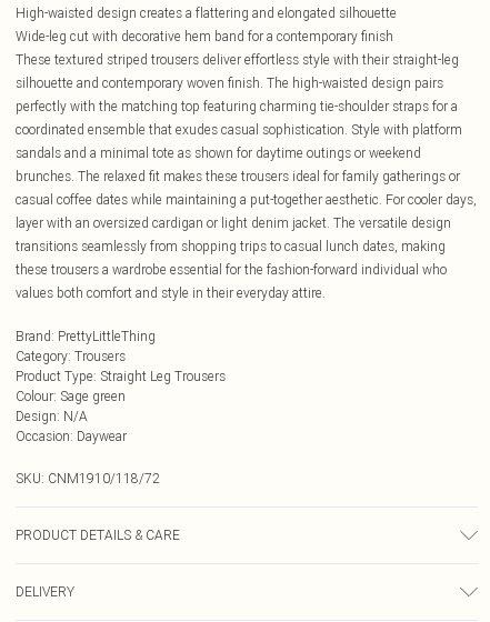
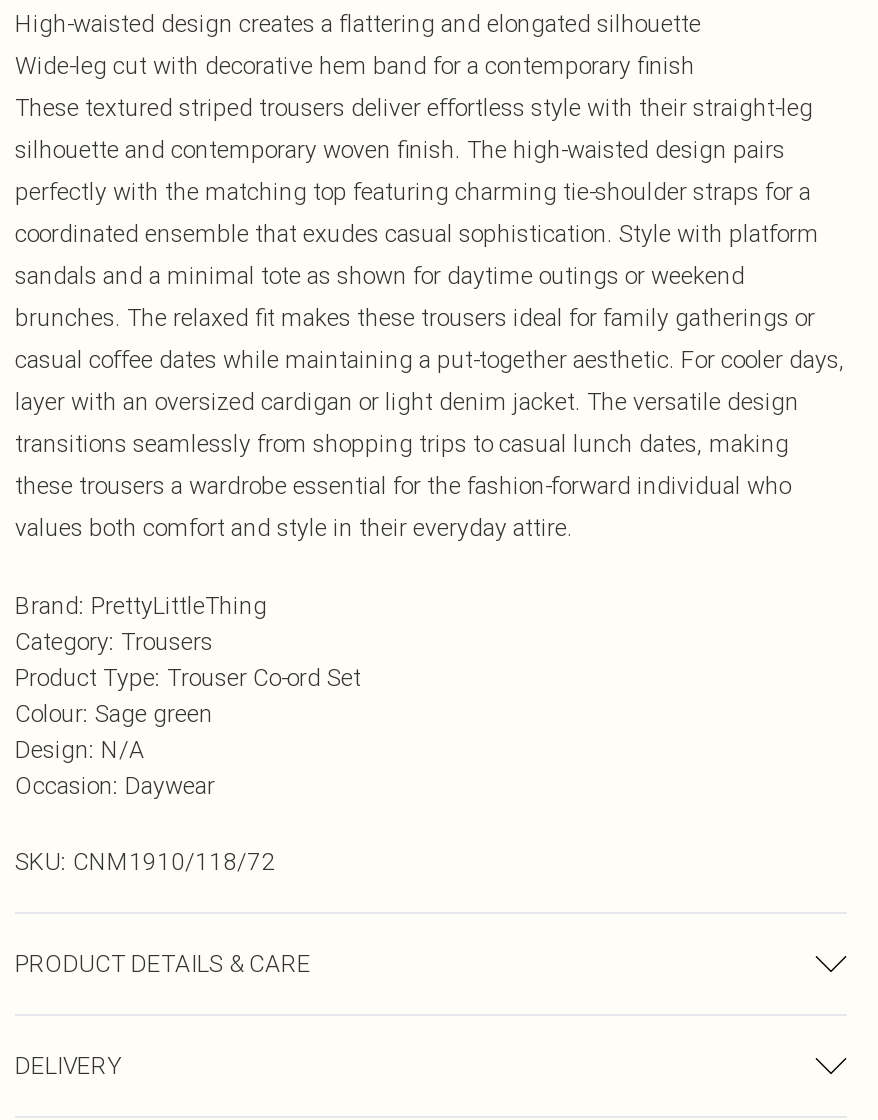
[16,368,226,384] Product Type: Straight Leg Trousers -> [15,662,361,692] Product Type: Trouser Co-ord Set

